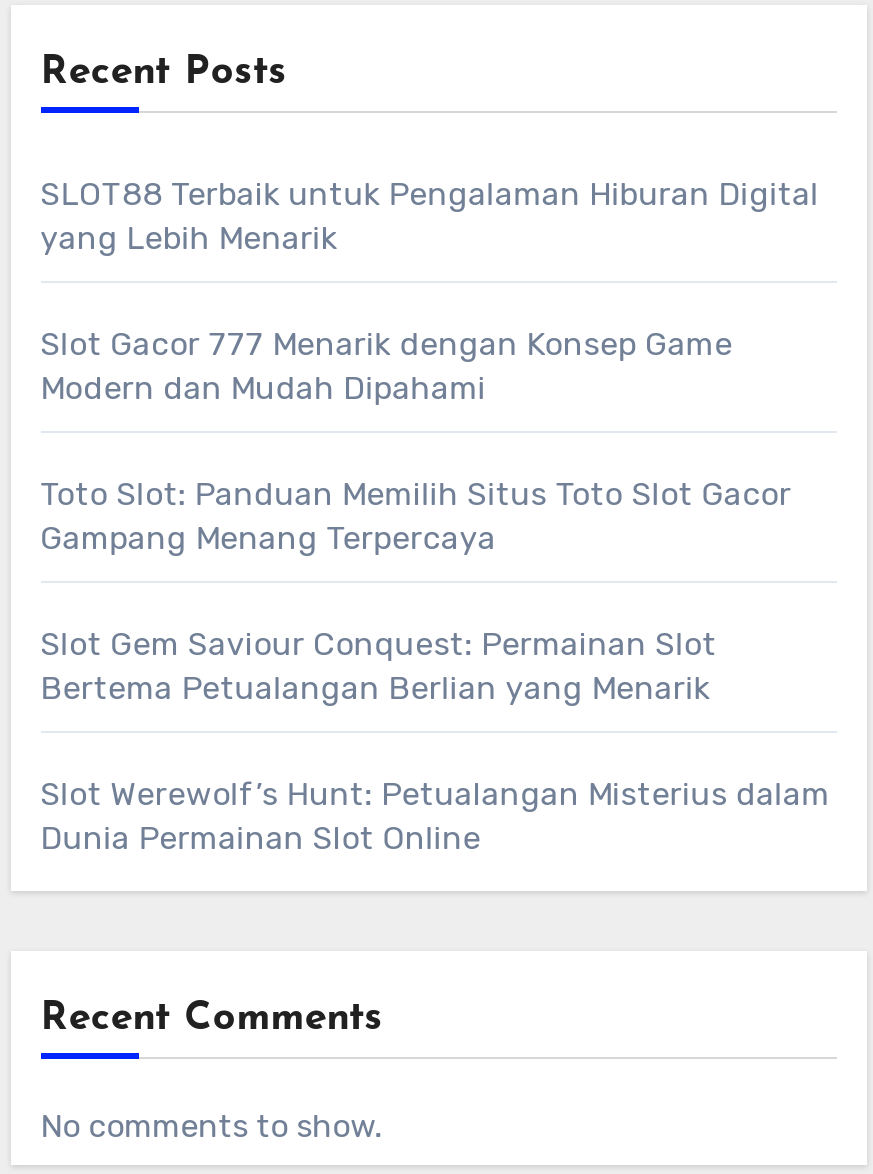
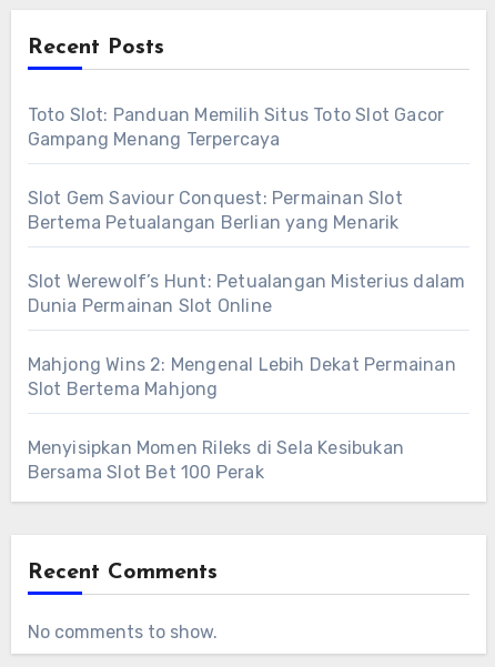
[40,175,819,407] SLOT88 Terbaik untuk Pengalaman Hiburan Digital | yang Lebih Menarik | Slot Gacor 777 Menarik dengan Konsep Game | Modern dan Mudah Dipahami -> none
moved [40,475,830,857] -> [27,104,465,316]: Toto Slot: Panduan Memilih Situs Toto Slot Gacor | Gampang Menang Terpercaya | Slot Gem Saviour Conquest: Permainan Slot | Bertema Petualangan Berlian yang Menarik | Slot Werewolf’s Hunt: Petualangan Misterius dalam | Dunia Permainan Slot Online
none -> [27,354,456,483] Mahjong Wins 2: Mengenal Lebih Dekat Permainan | Slot Bertema Mahjong | Menyisipkan Momen Rileks di Sela Kesibukan | Bersama Slot Bet 100 Perak

